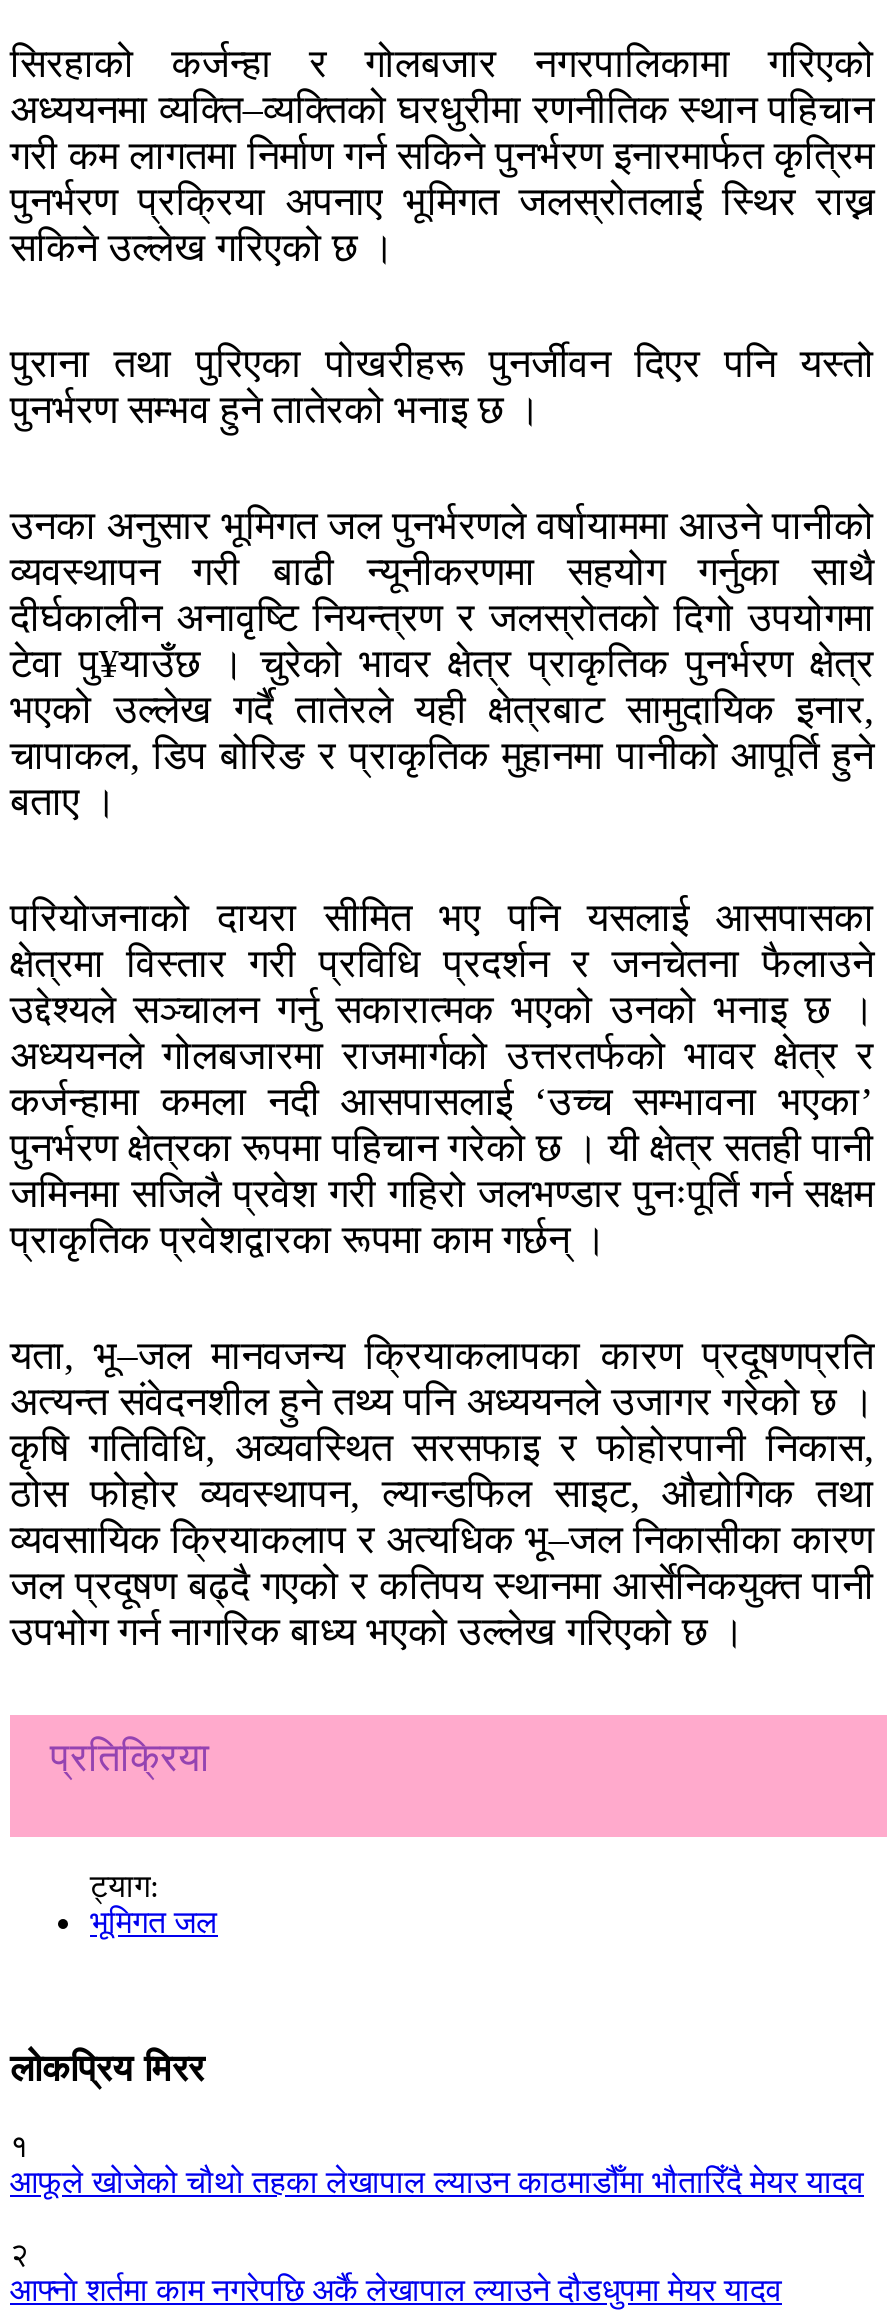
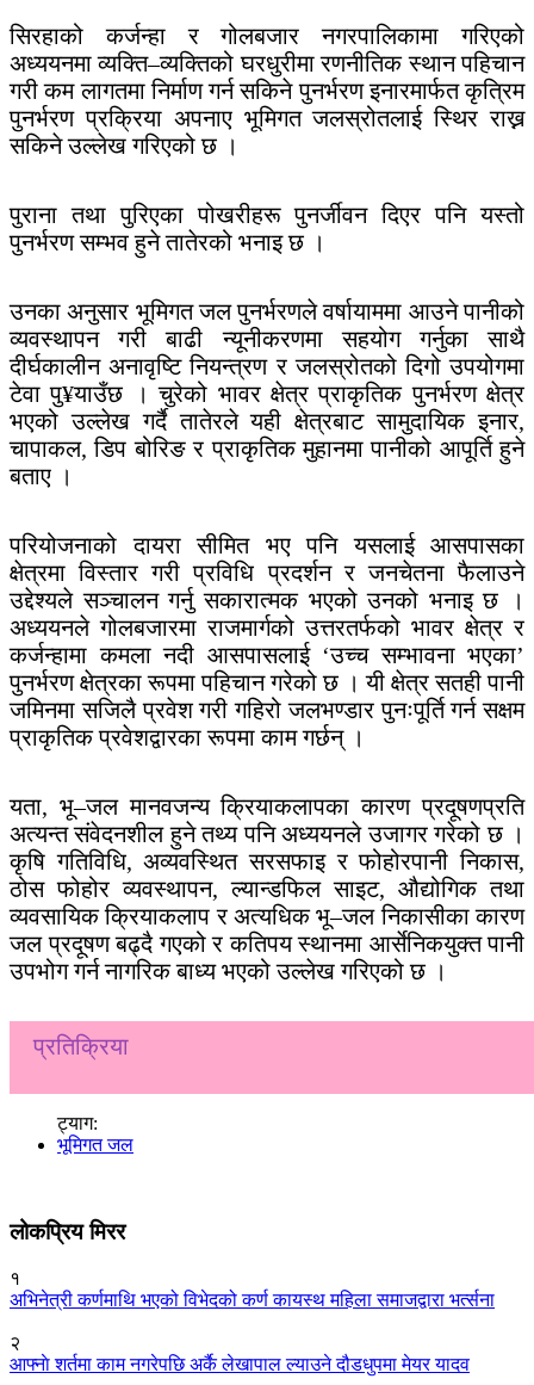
[10,2165,864,2199] आफूले खोजेको चौथो तहका लेखापाल ल्याउन काठमाडौँमा भौतारिँदै मेयर यादव -> [10,1289,495,1310] अभिनेत्री कर्णमाथि भएको विभेदको कर्ण कायस्थ महिला समाजद्वारा भर्त्सना

